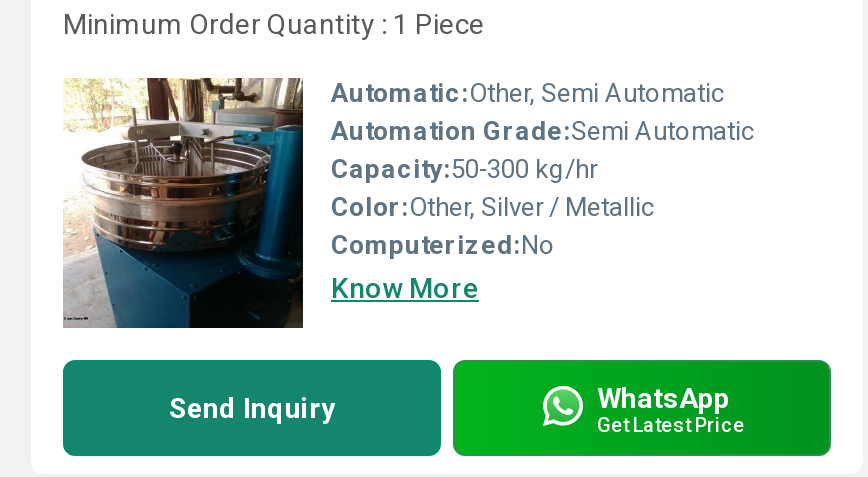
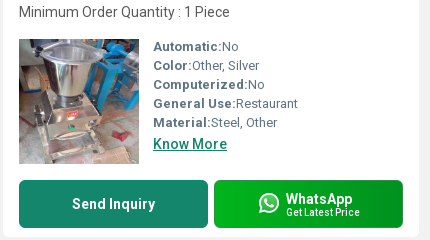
[63,76,755,330] [image] | Automatic:Other, Semi Automatic | Automation Grade:Semi Automatic | Capacity:50-300 kg/hr | Color:Other, Silver / Metallic -> [18,38,259,164] [image] | Automatic:No | Color:Other, Silver
moved [331,230,555,260] -> [153,77,265,92]: Computerized:No
none -> [153,96,298,130] General Use:Restaurant | Material:Steel, Other

